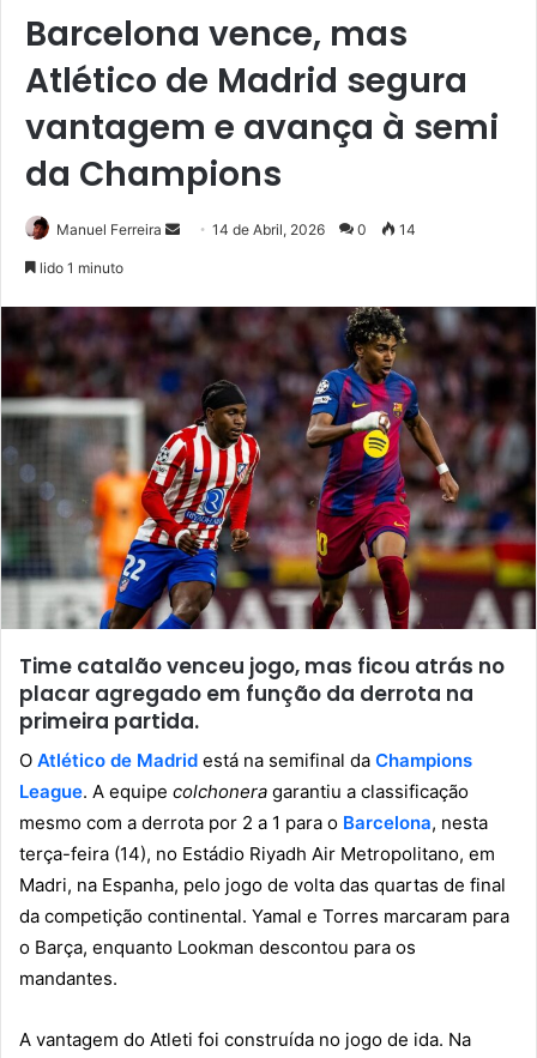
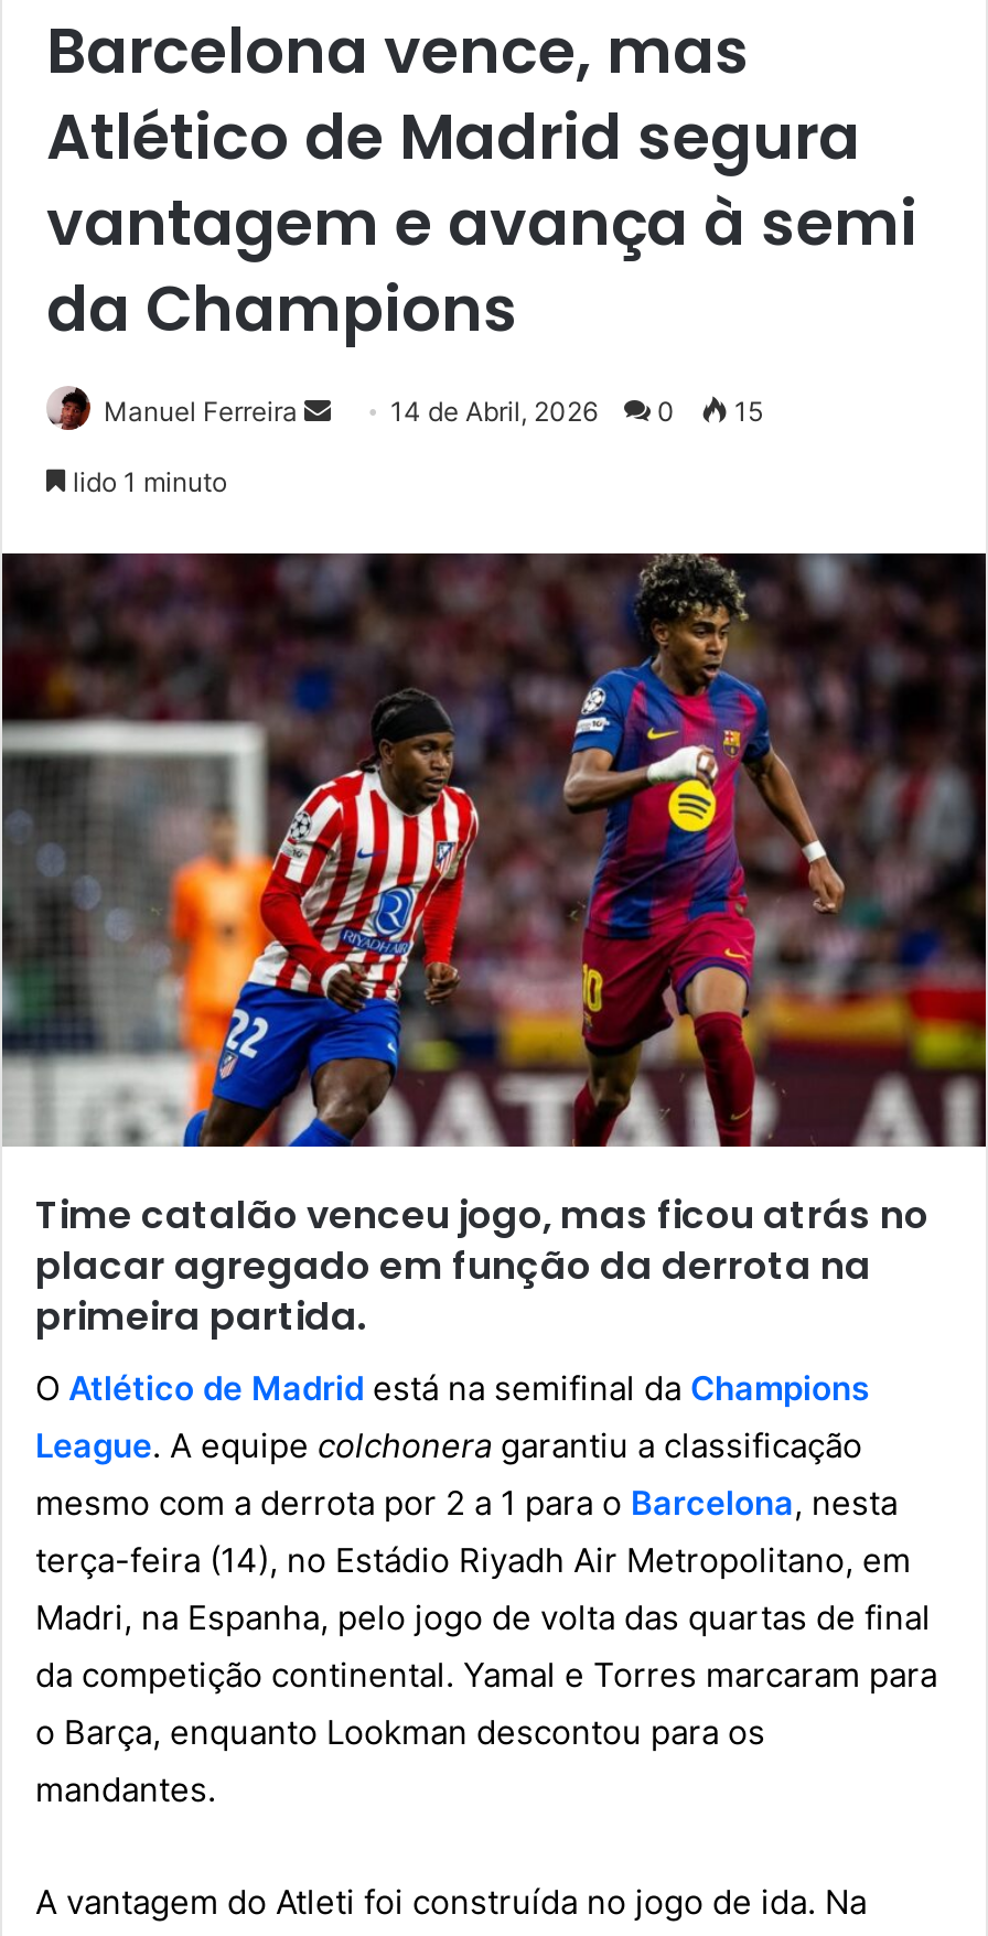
[396,221,416,239] 14 -> [728,395,763,428] 15

